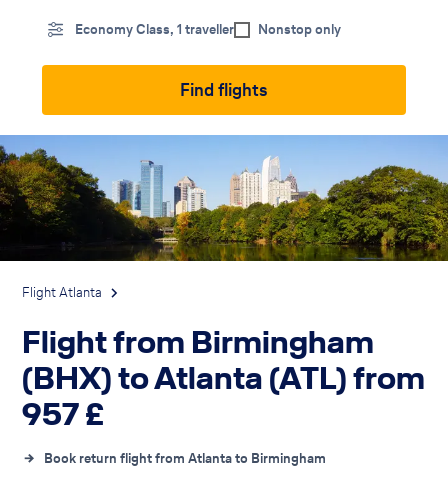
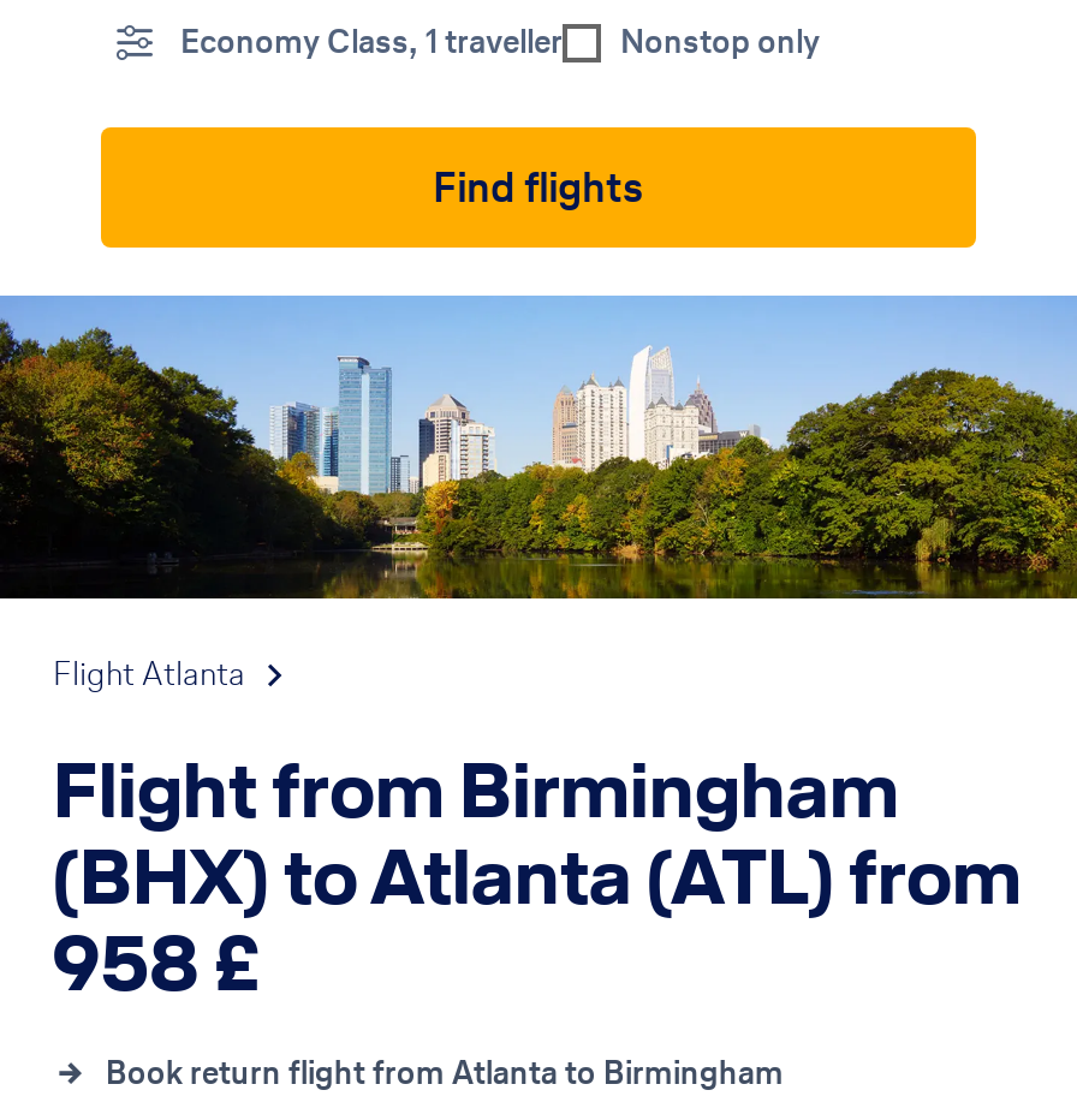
[22,392,104,436] 957 £ -> [53,912,260,1018] 958 £

